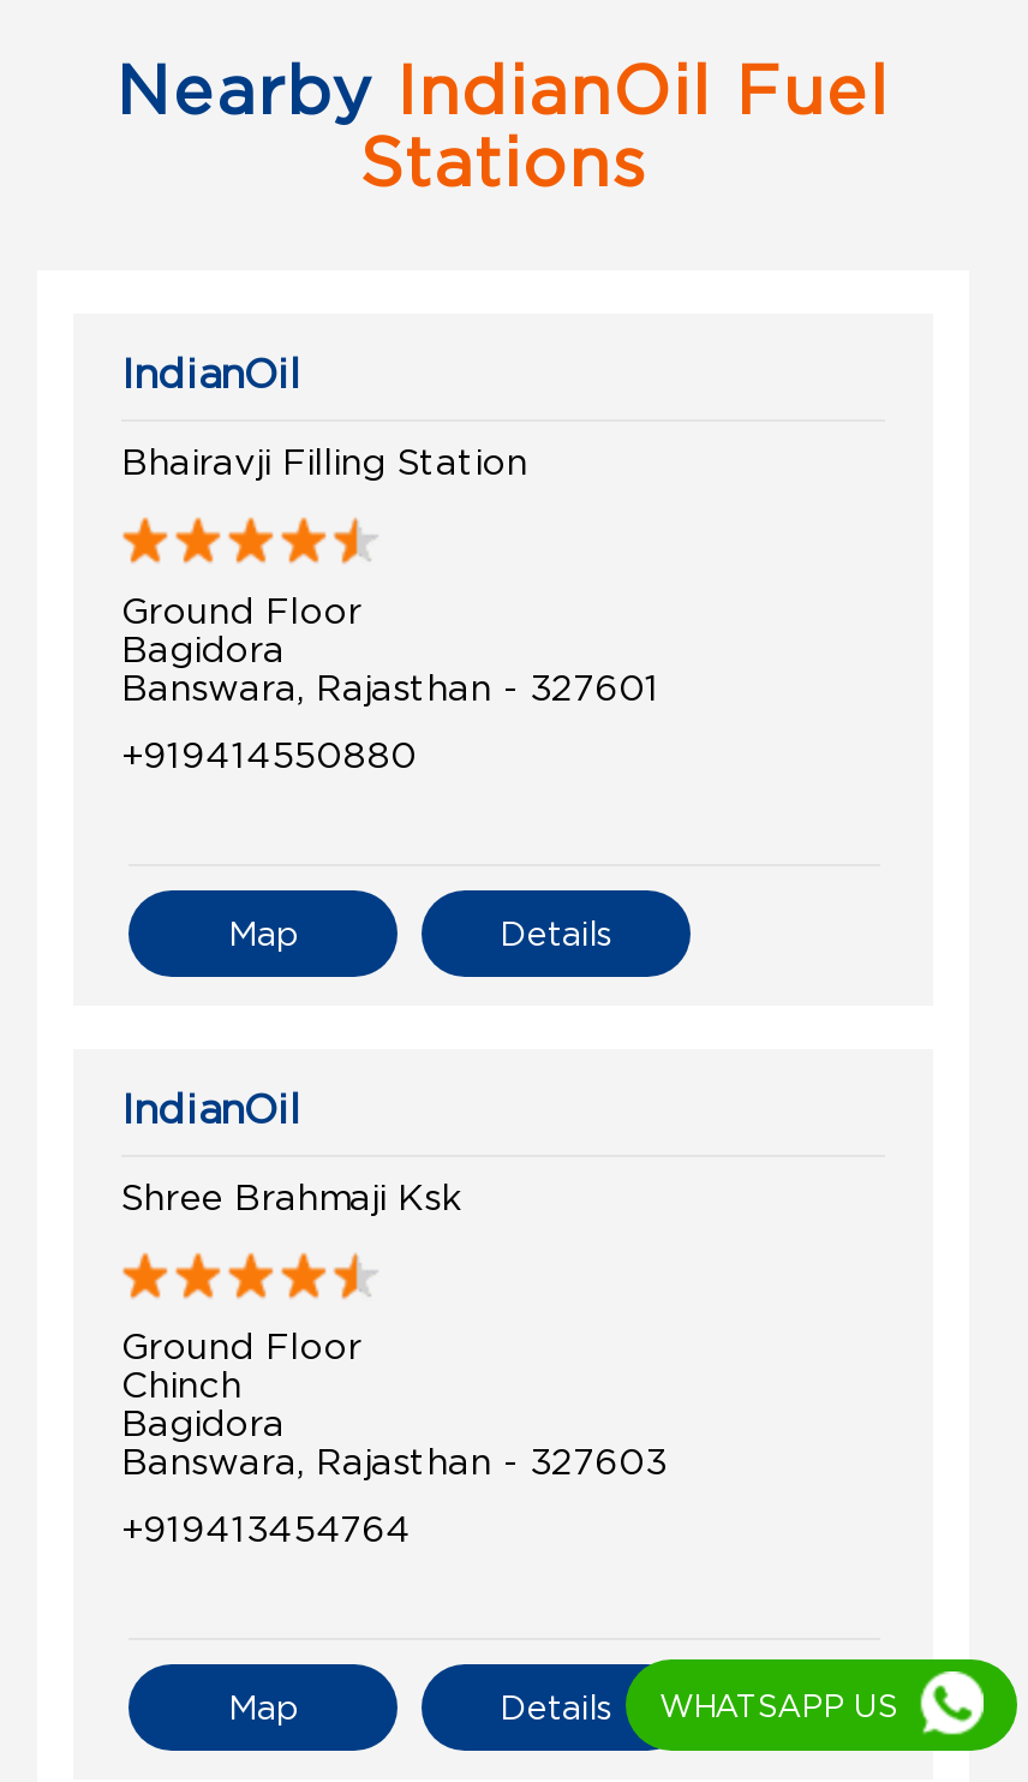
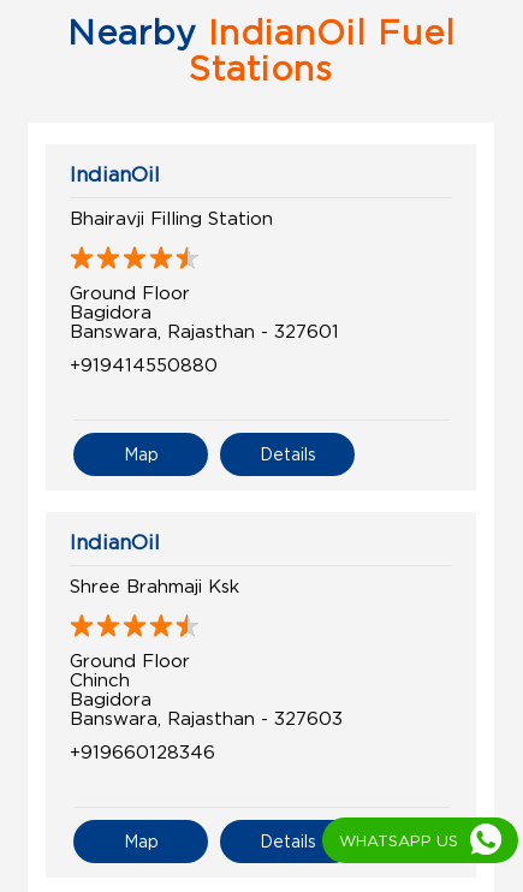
[121,1509,412,1547] +919413454764 -> [70,742,215,761] +919660128346

